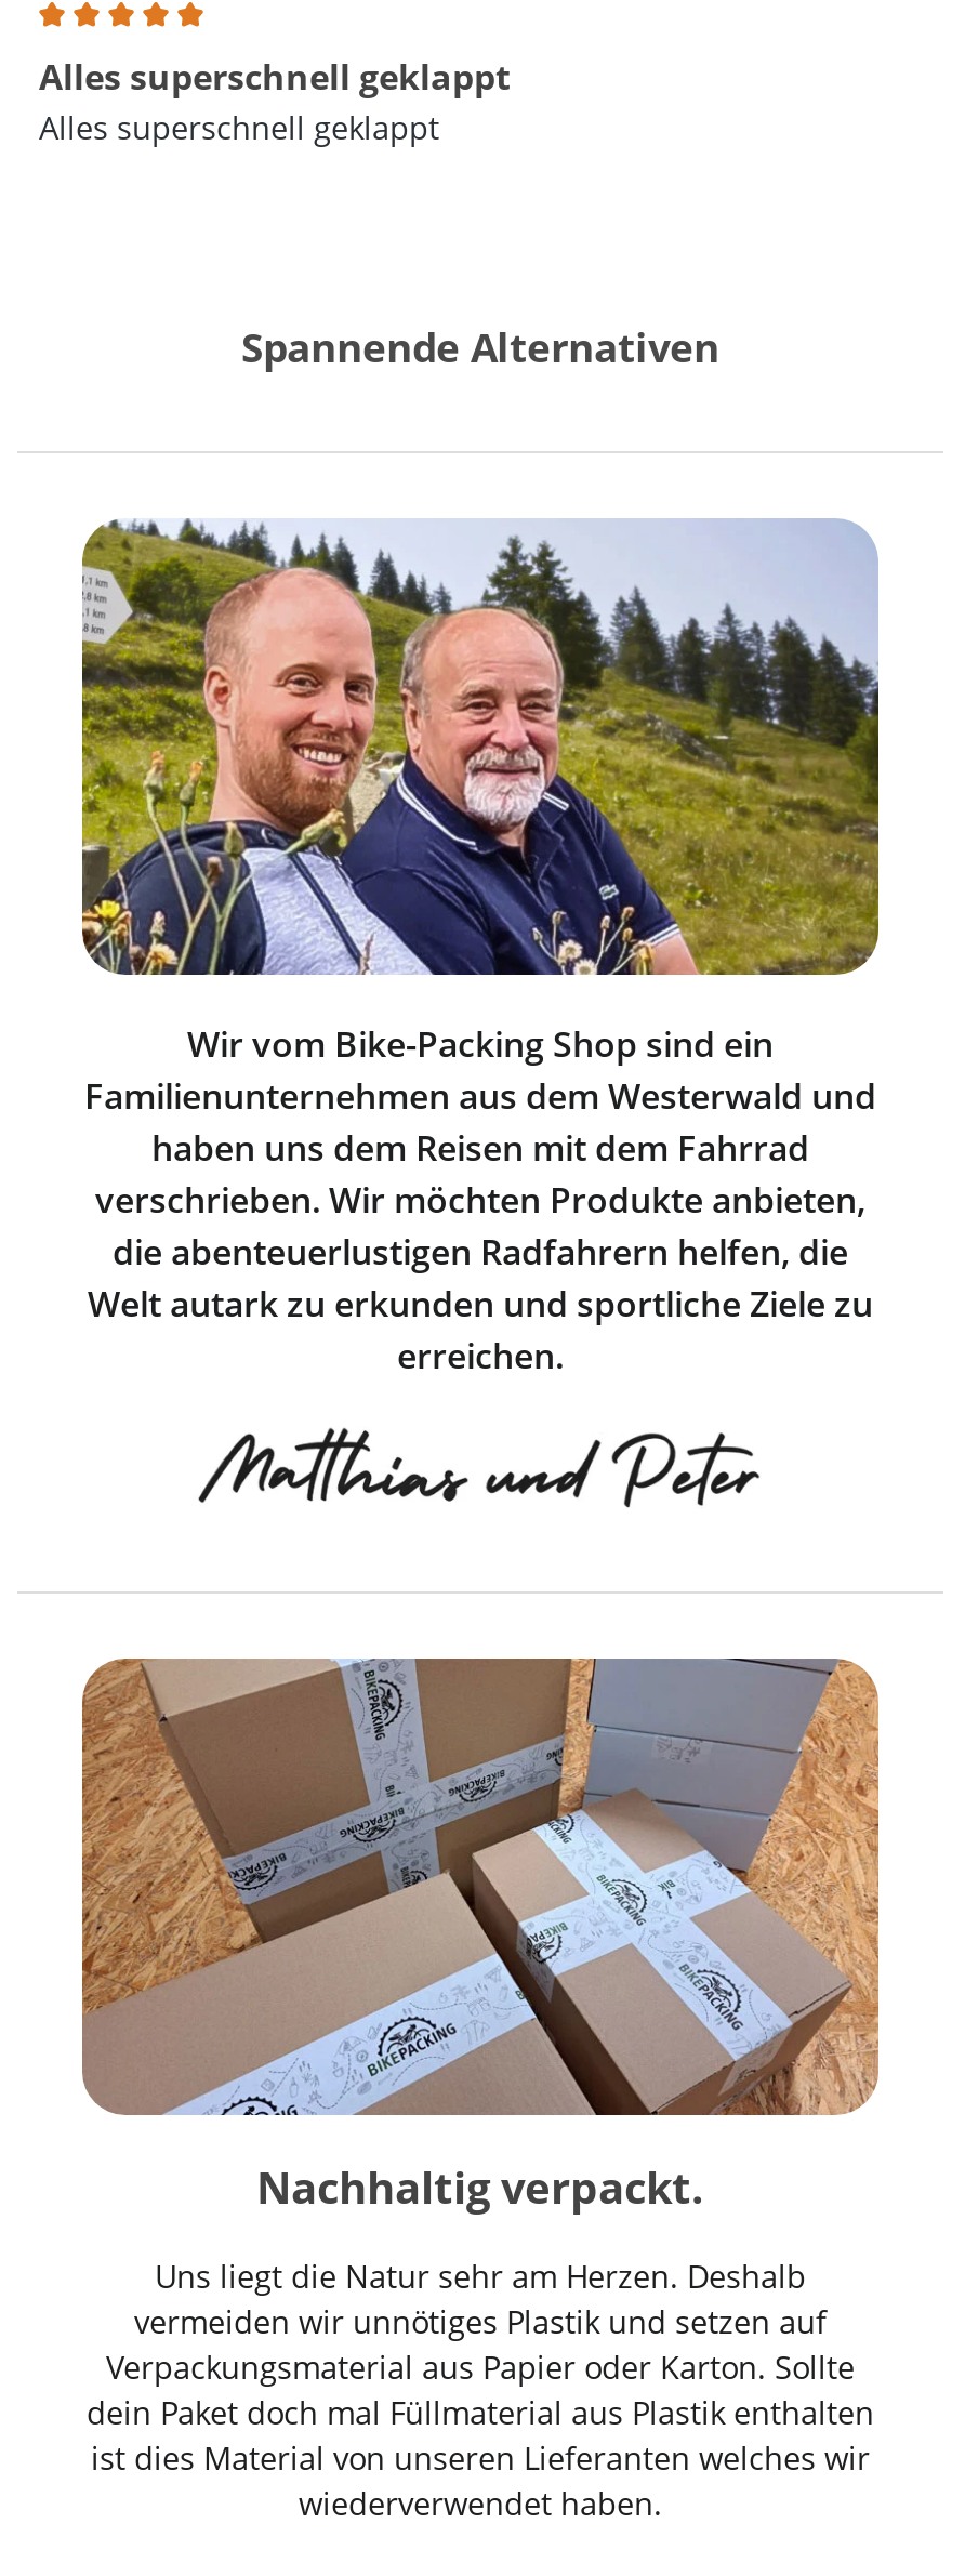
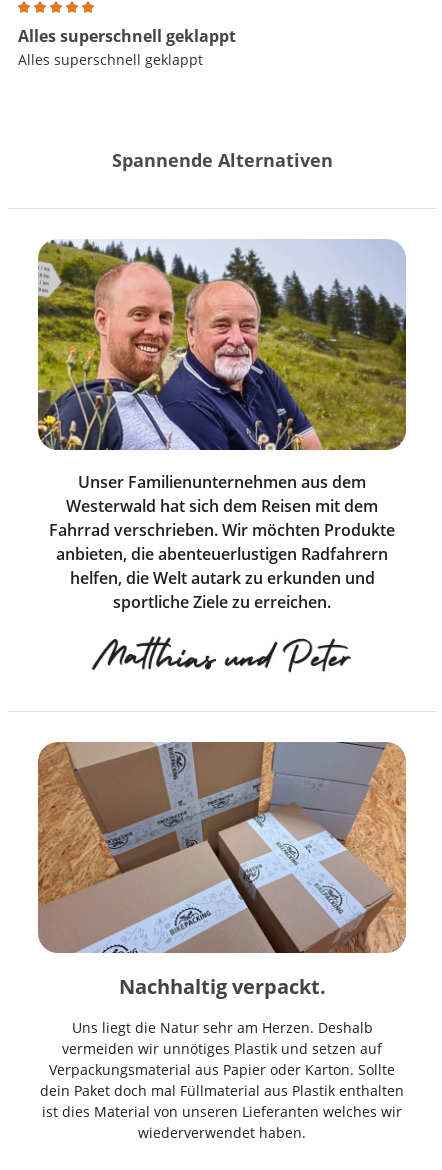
[84,1020,876,1379] Wir vom Bike-Packing Shop sind ein | Familienunternehmen aus dem Westerwald und | haben uns dem Reisen mit dem Fahrrad | verschrieben. Wir möchten Produkte anbieten, | die abenteuerlustigen Radfahrern helfen, die | Welt autark zu erkunden und sportliche Ziele zu | erreichen. -> [49,471,395,613] Unser Familienunternehmen aus dem | Westerwald hat sich dem Reisen mit dem | Fahrrad verschrieben. Wir möchten Produkte | anbieten, die abenteuerlustigen Radfahrern | helfen, die Welt autark zu erkunden und | sportliche Ziele zu erreichen.

